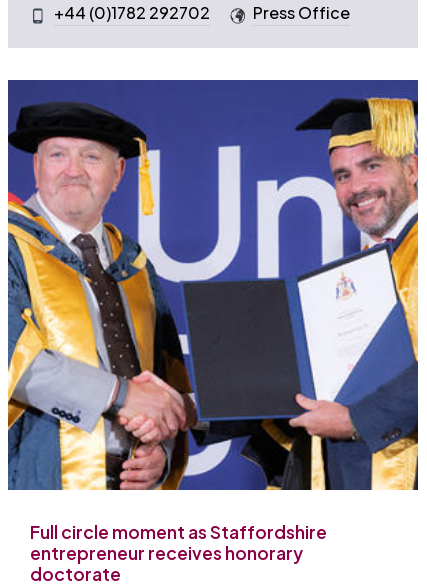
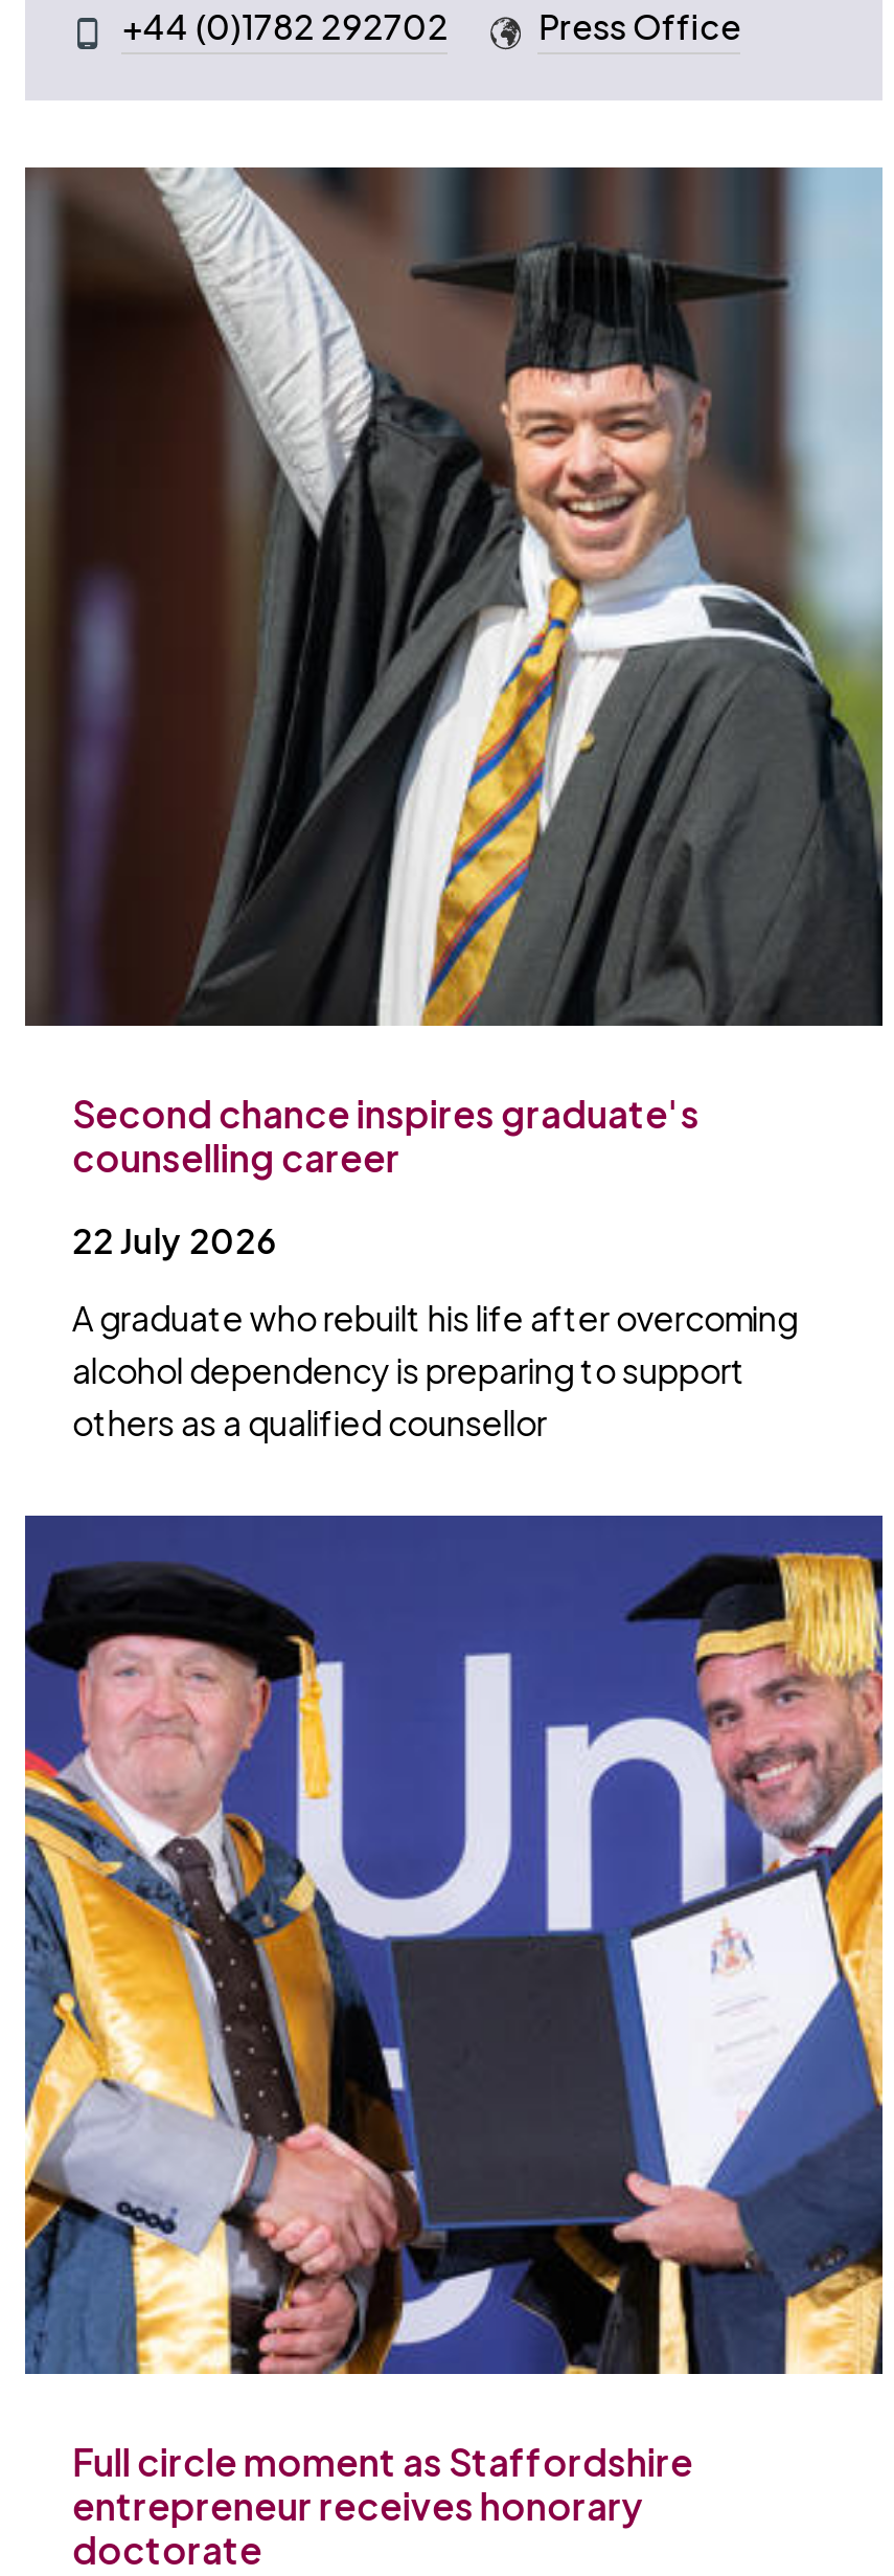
none -> [23,165,885,1445] [image] | Second chance inspires graduate's | counselling career | 22 July 2026 | A graduate who rebuilt his life after overcoming | alcohol dependency is preparing to support | others as a qualified counsellor

